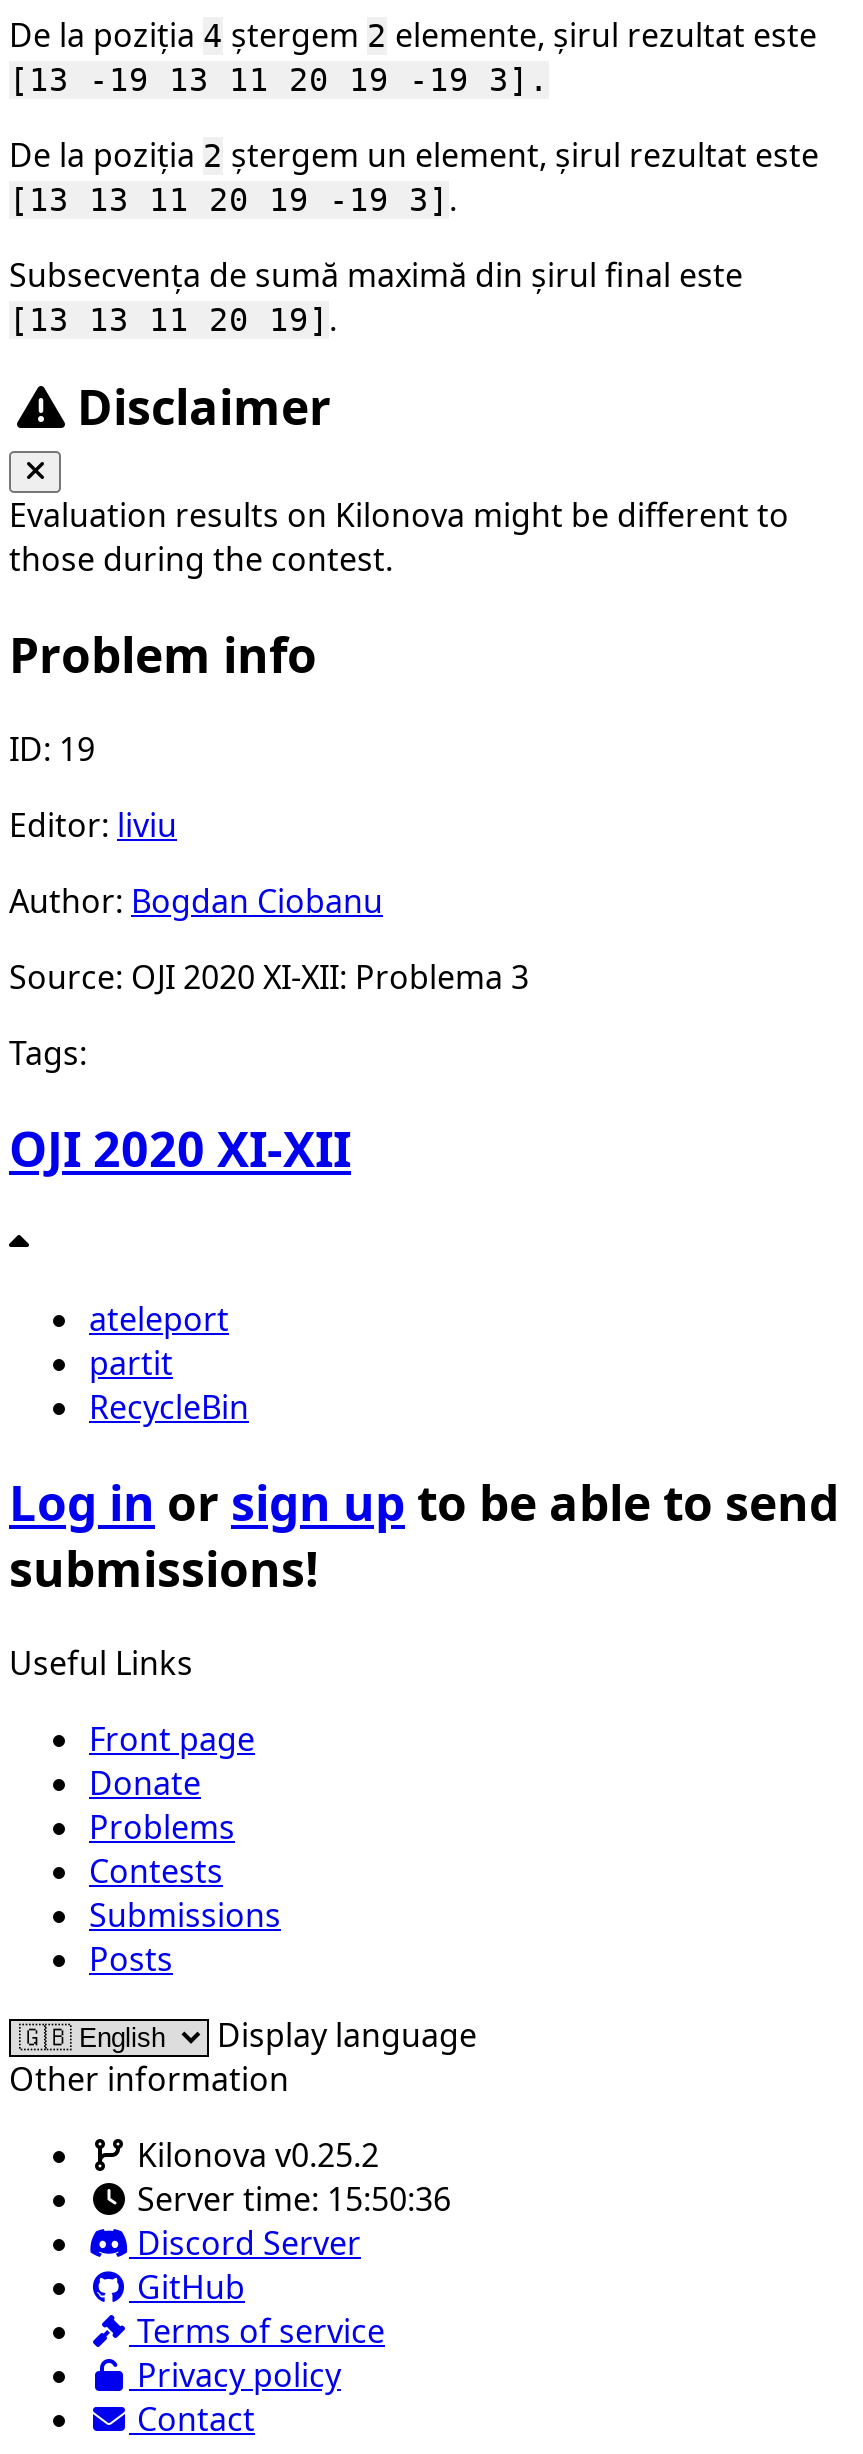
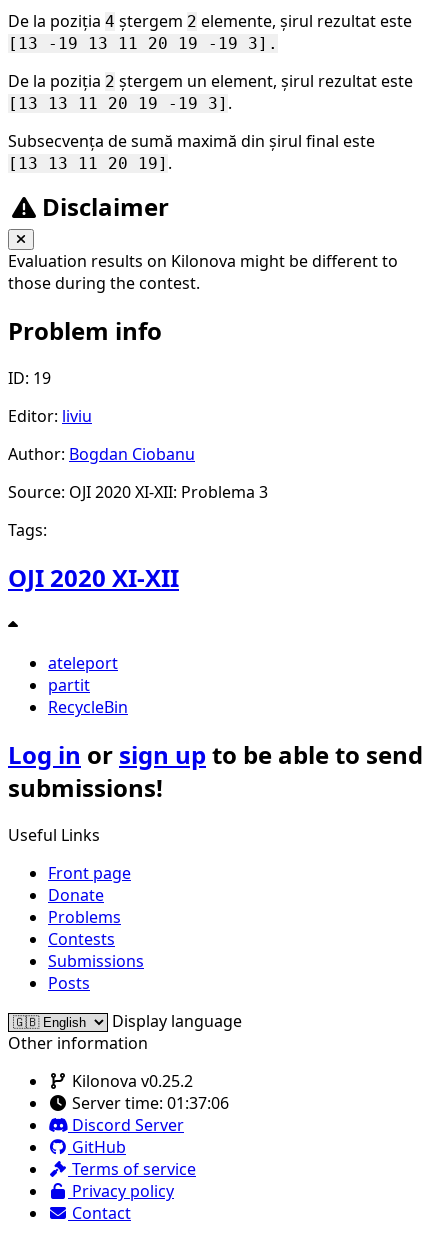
[129,2177,451,2221] Server time: 15:50:36 -> [68,1092,229,1114] Server time: 01:37:06

